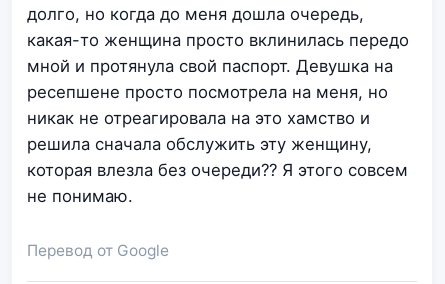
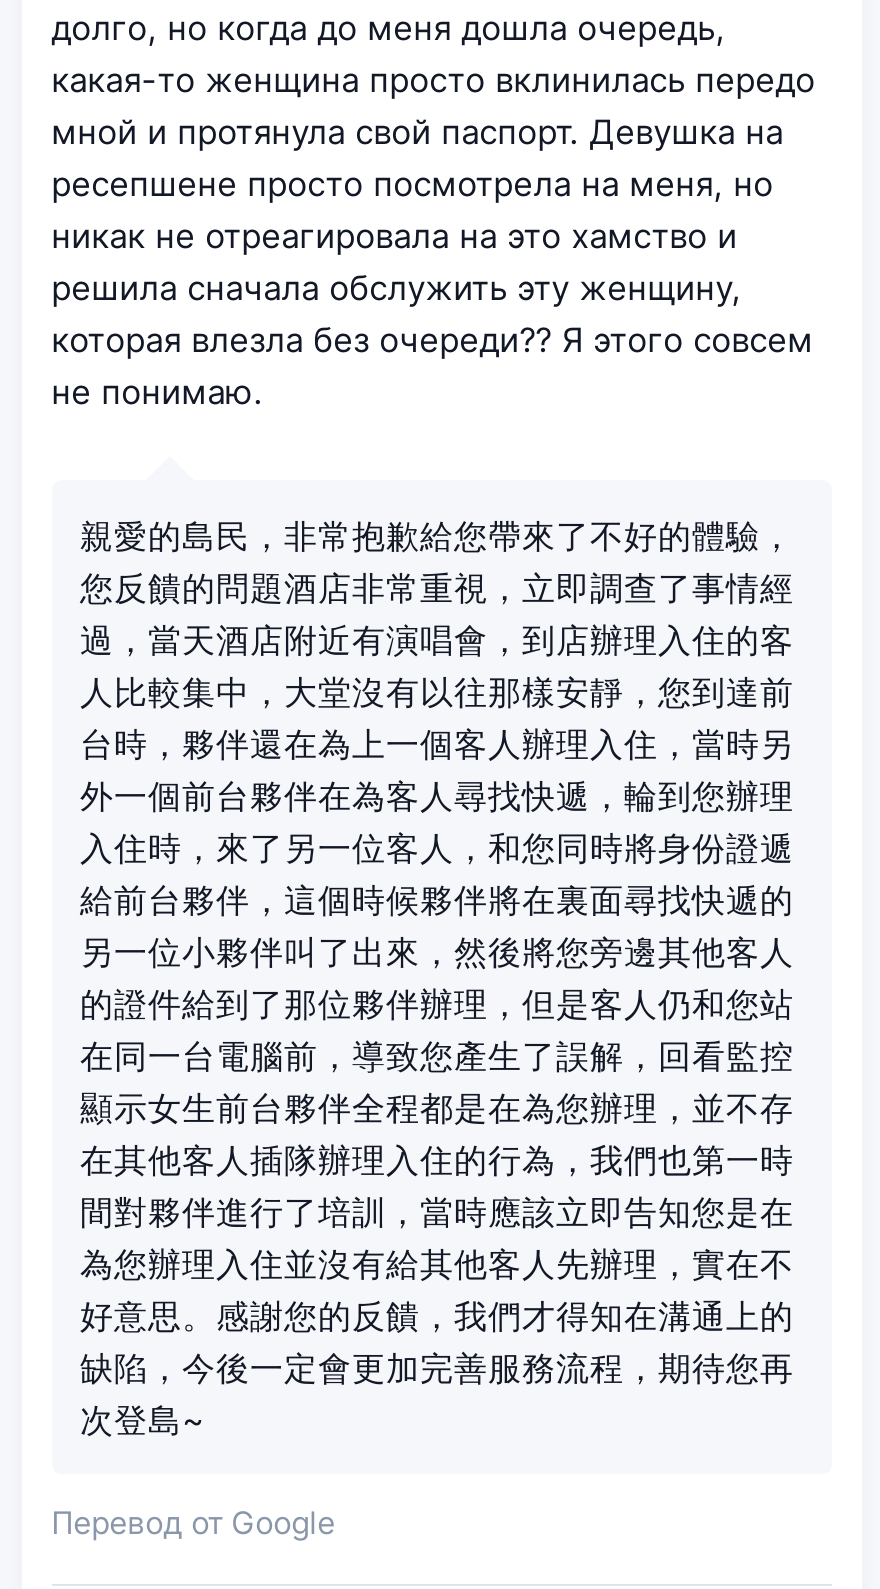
none -> [80,515,794,1439] 親愛的島民，非常抱歉給您帶來了不好的體驗， | 您反饋的問題酒店非常重視，立即調查了事情經 | 過，當天酒店附近有演唱會，到店辦理入住的客 | 人比較集中，大堂沒有以往那樣安靜，您到達前 | 台時，夥伴還在為上一個客人辦理入住，當時另 | 外一個前台夥伴在為客人尋找快遞，輪到您辦理 | 入住時，來了另一位客人，和您同時將身份證遞 | 給前台夥伴，這個時候夥伴將在裏面尋找快遞的 | 另一位小夥伴叫了出來，然後將您旁邊其他客人 | 的證件給到了那位夥伴辦理，但是客人仍和您站 | 在同一台電腦前，導致您產生了誤解，回看監控 | 顯示女生前台夥伴全程都是在為您辦理，並不存 | 在其他客人插隊辦理入住的行為，我們也第一時 | 間對夥伴進行了培訓，當時應該立即告知您是在 | 為您辦理入住並沒有給其他客人先辦理，實在不 | 好意思。感謝您的反饋，我們才得知在溝通上的 | 缺陷，今後一定會更加完善服務流程，期待您再 | 次登島~

